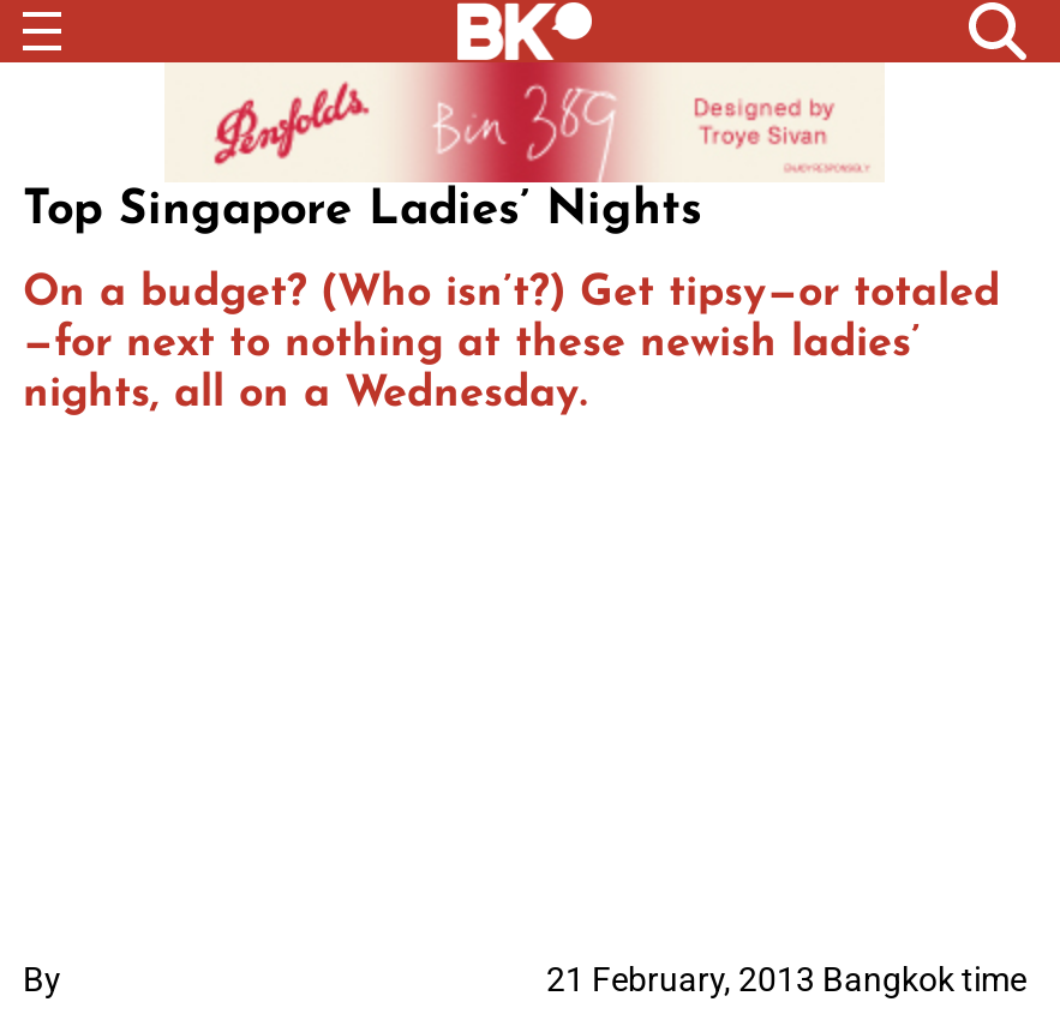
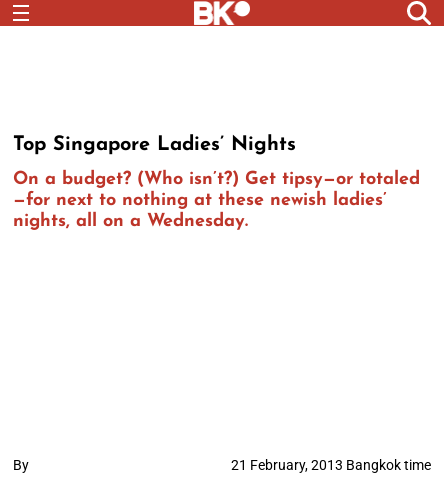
[167,60,882,182] [image] -> none

